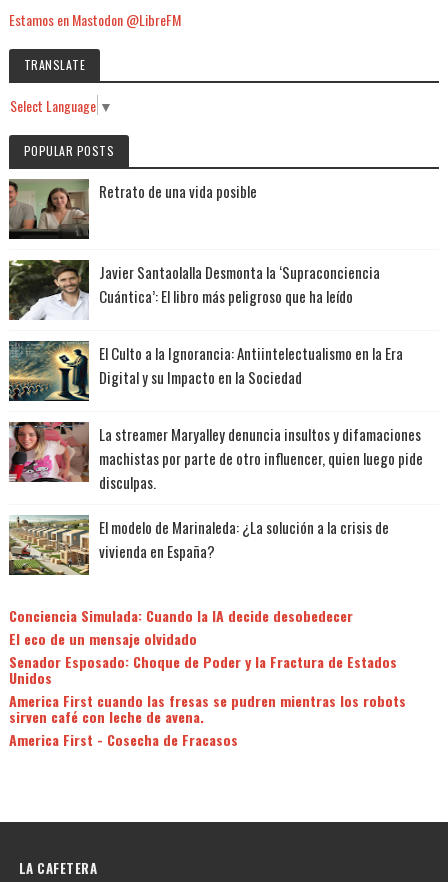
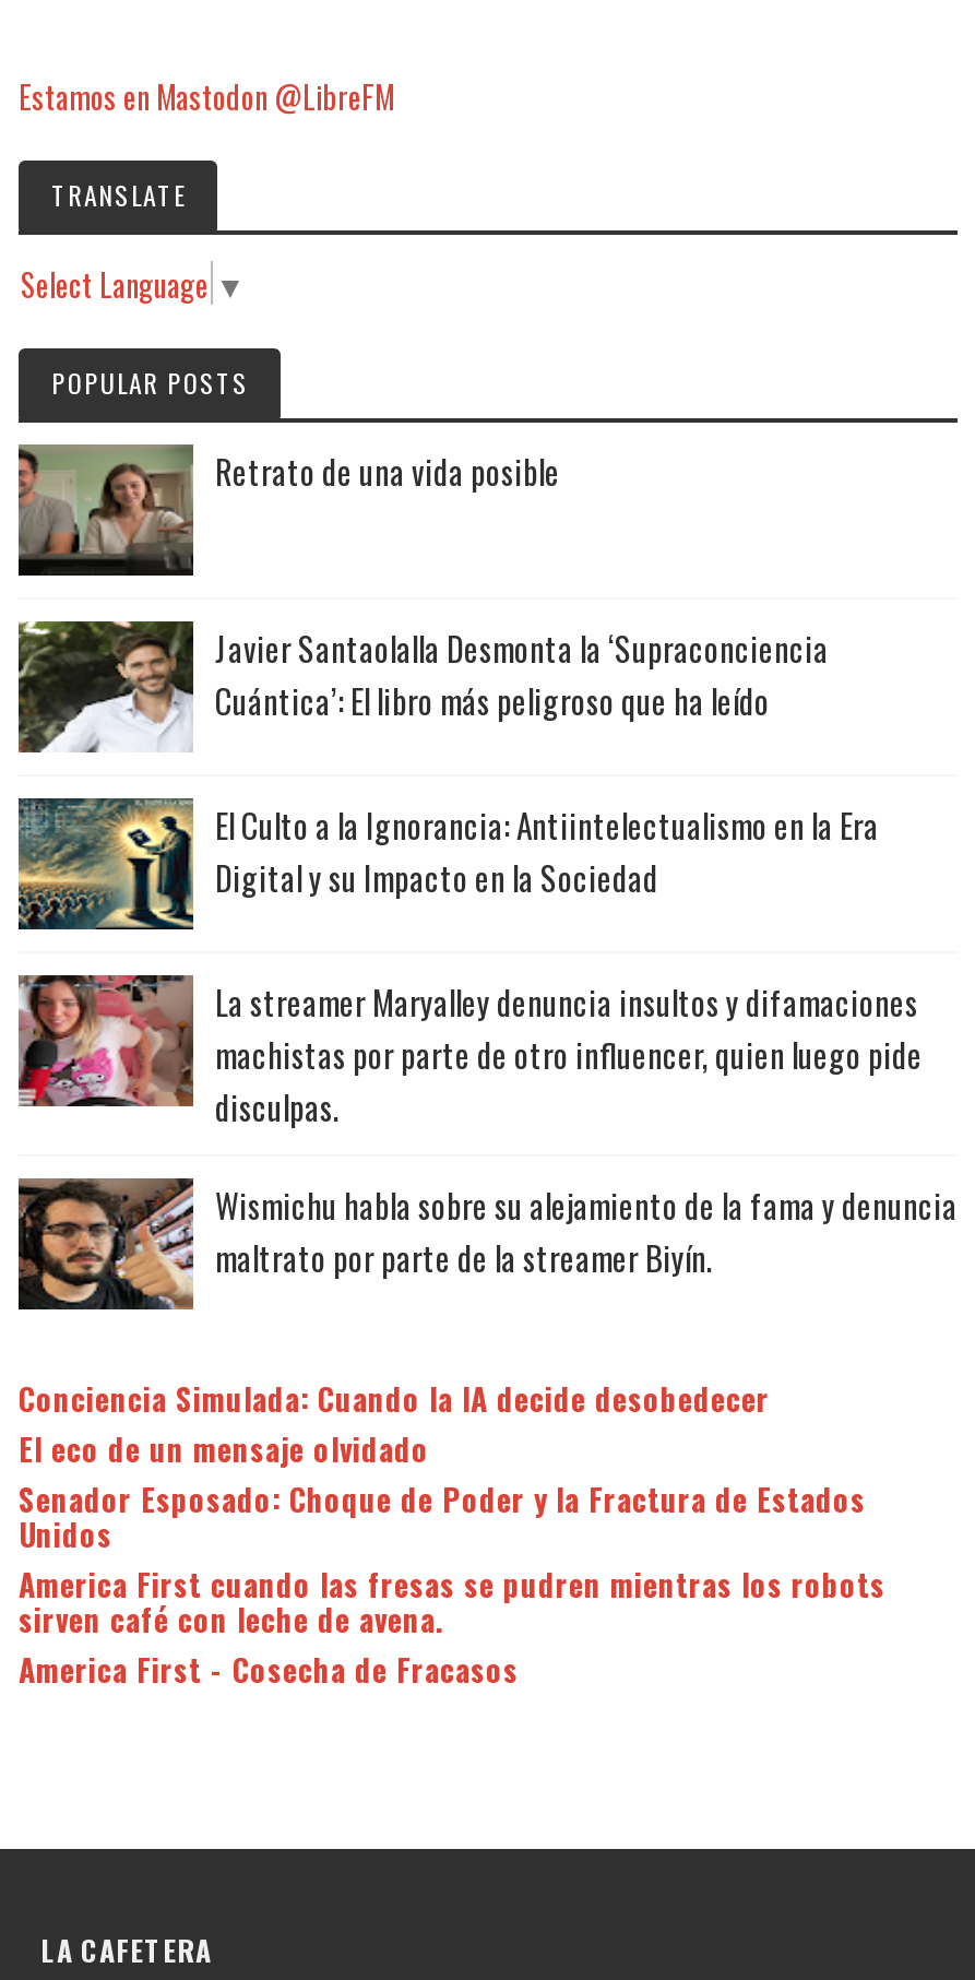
[8,514,389,576] [image] | El modelo de Marinaleda: ¿La solución a la crisis de | vivienda en España? -> [16,1176,958,1312] [image] | Wismichu habla sobre su alejamiento de la fama y denuncia | maltrato por parte de la streamer Biyín.

